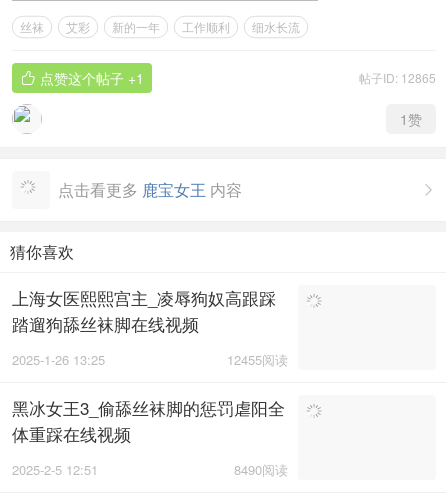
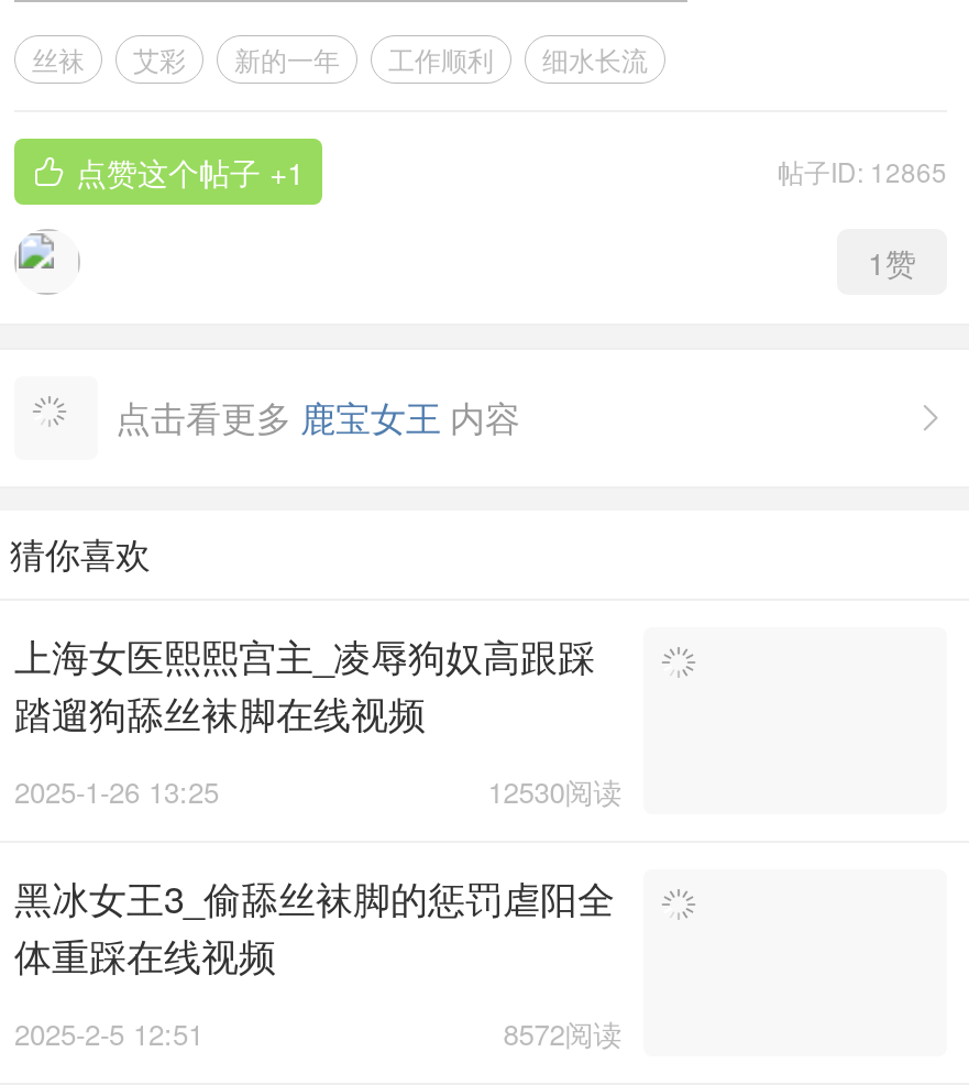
[227,350,288,369] 12455阅读 -> [488,770,622,812] 12530阅读
[234,460,288,479] 8490阅读 -> [503,1012,622,1054] 8572阅读

